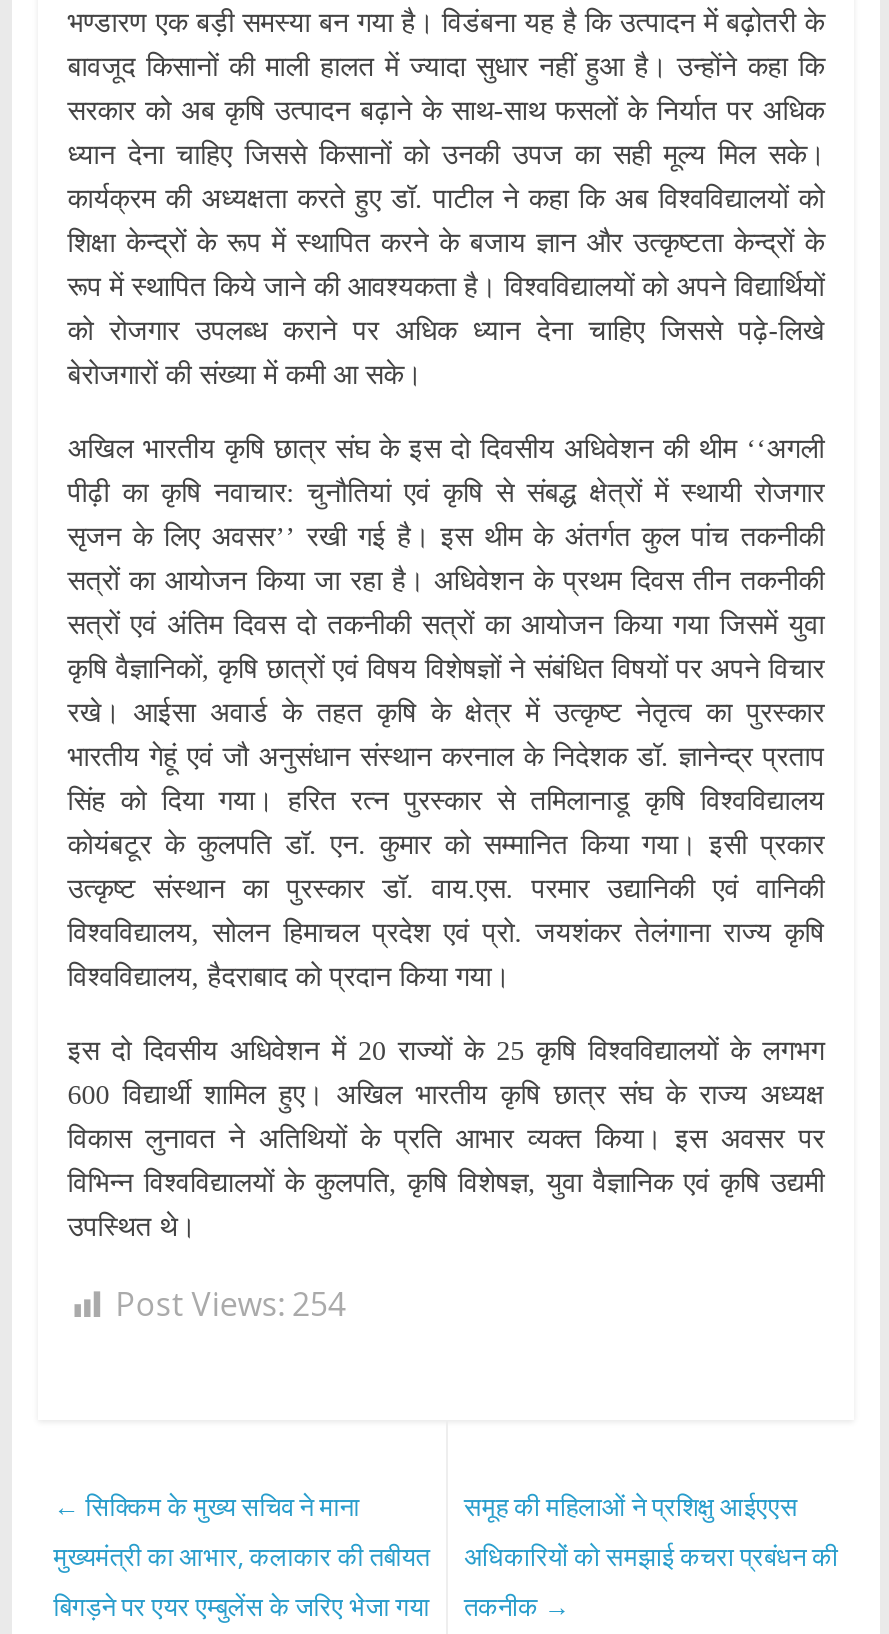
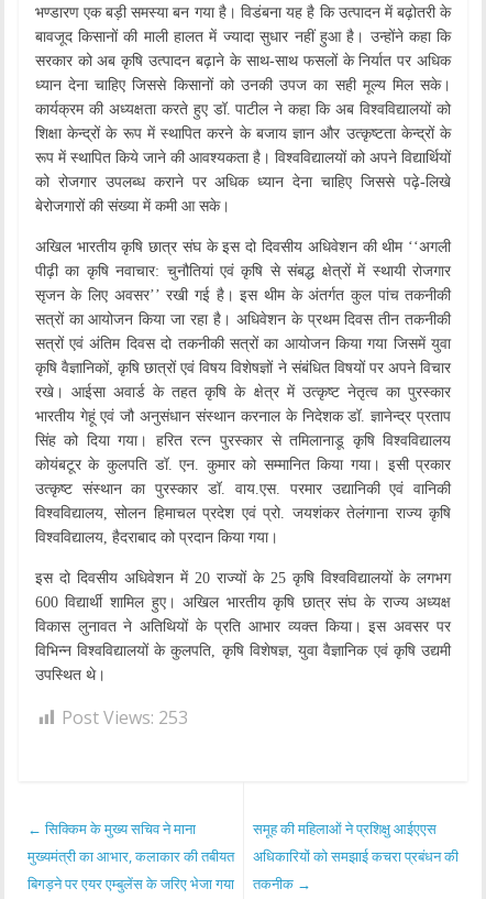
[116,1283,346,1327] Post Views: 254 -> [61,706,188,730] Post Views: 253

